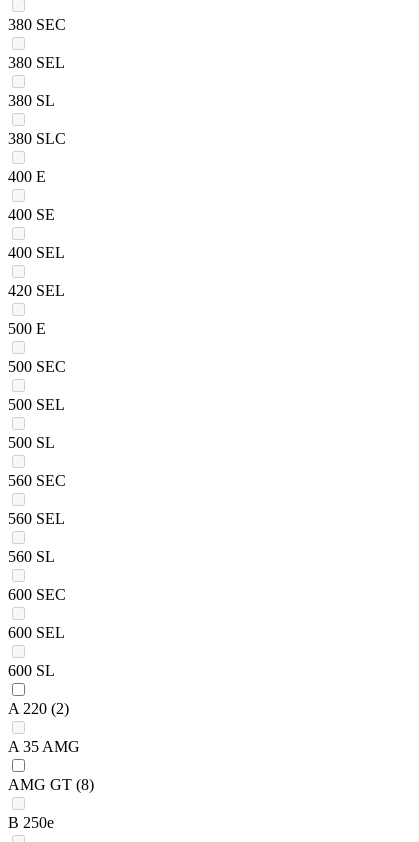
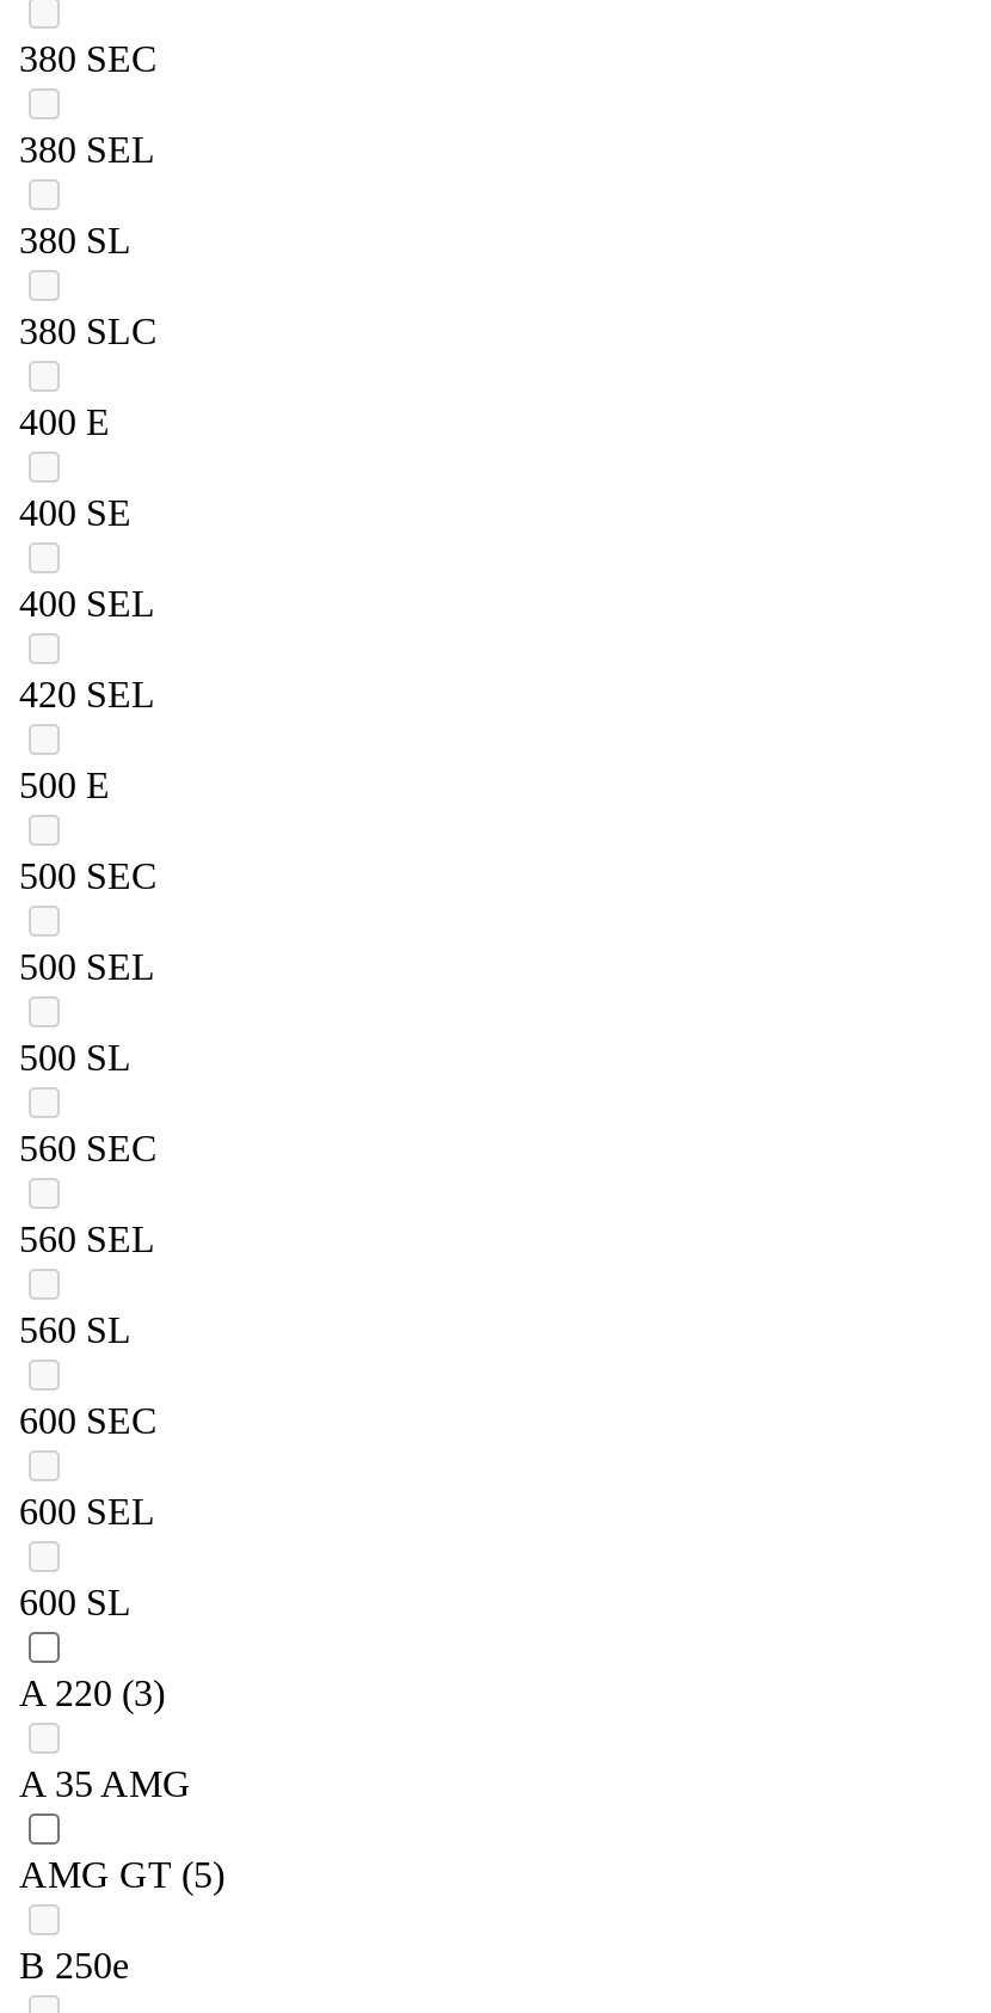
[8,700,69,717] A 220 (2) -> [19,1673,165,1714] A 220 (3)
[8,776,94,793] AMG GT (8) -> [19,1855,224,1896] AMG GT (5)

